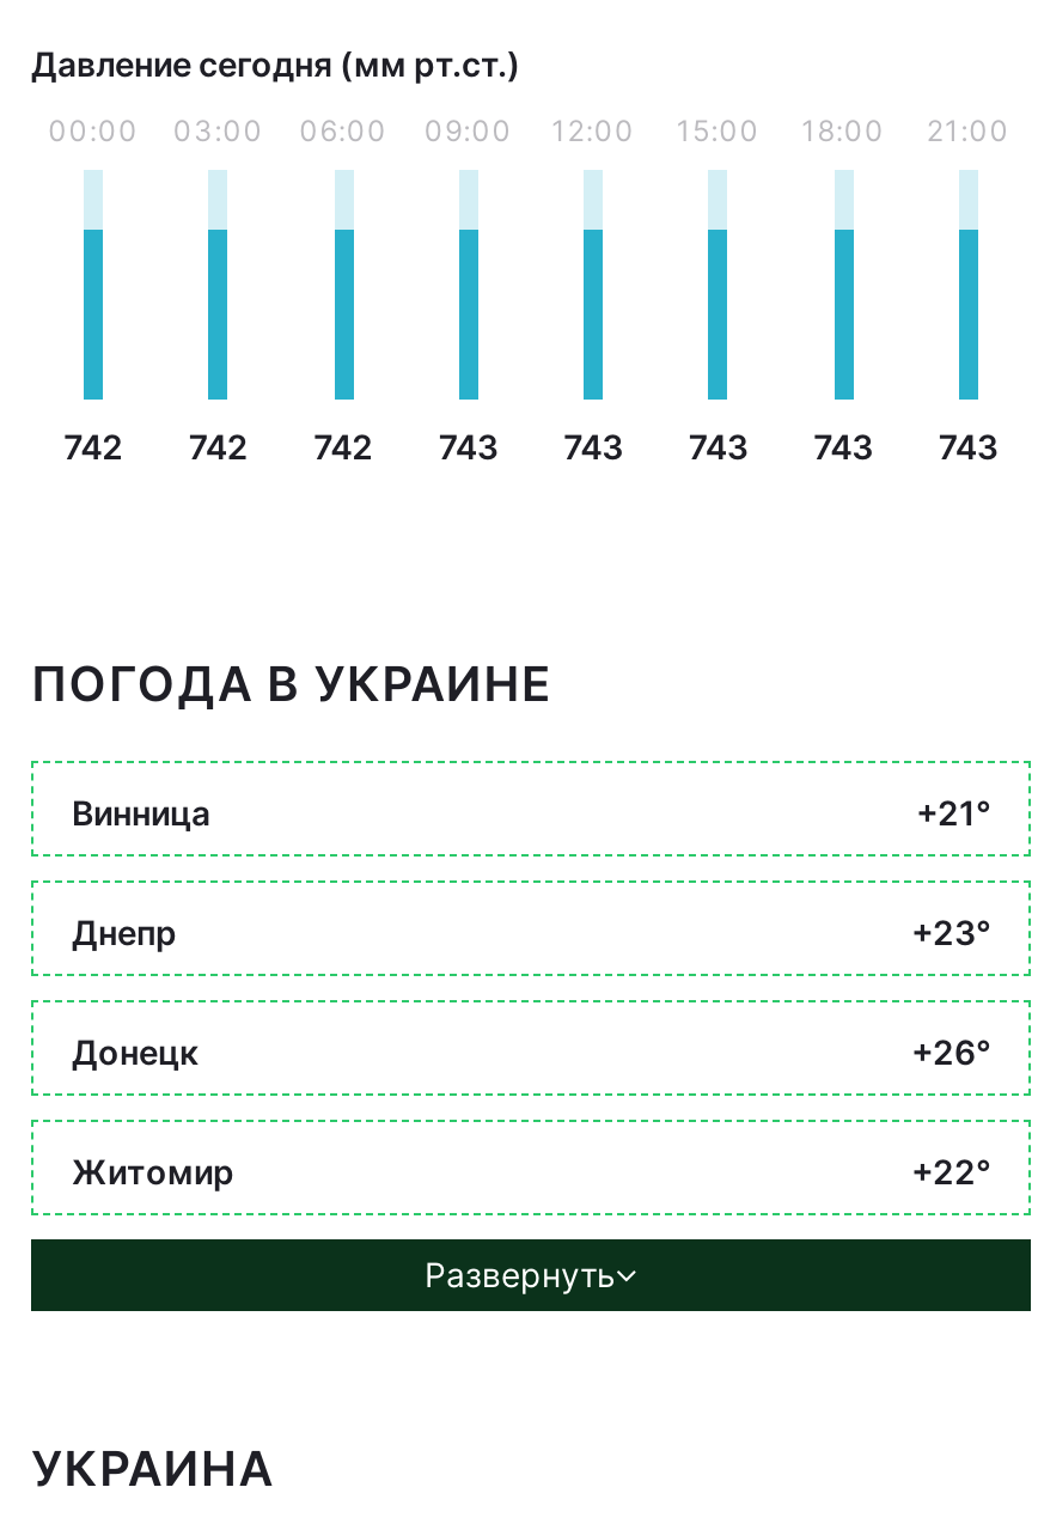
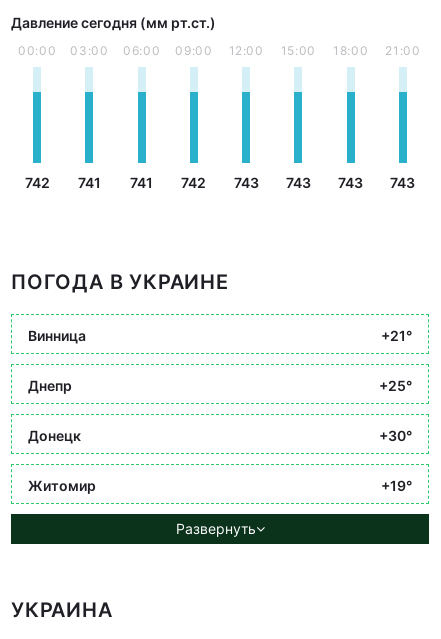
[189,426,248,467] 742 -> [78,174,101,191] 741
[314,426,373,467] 742 -> [130,174,153,191] 741
[439,426,498,467] 743 -> [181,174,206,191] 742
[911,910,990,951] +23° -> [379,376,412,393] +25°
[911,1030,990,1071] +26° -> [379,426,412,443] +30°
[911,1150,990,1190] +22° -> [381,476,412,493] +19°

